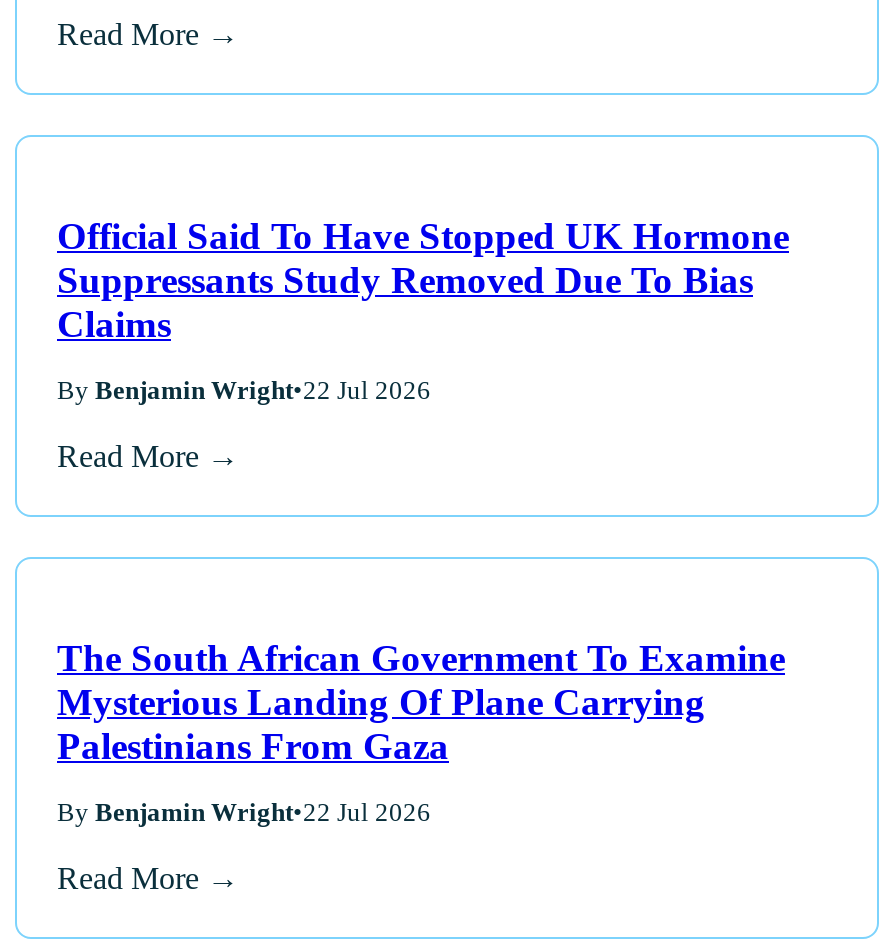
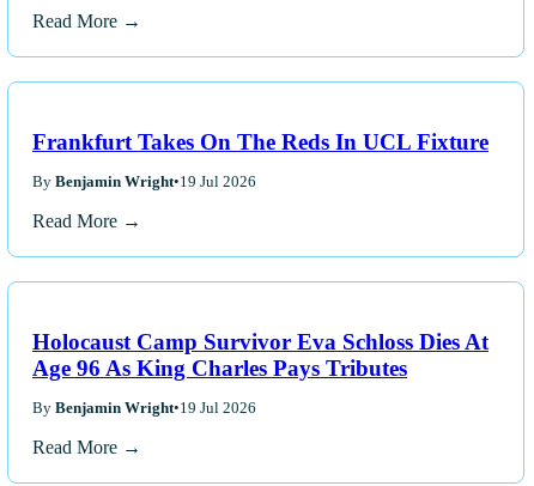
[57,215,789,345] Official Said To Have Stopped UK Hormone | Suppressants Study Removed Due To Bias | Claims -> [32,129,489,154] Frankfurt Takes On The Reds In UCL Fixture
[57,377,431,405] By Benjamin Wright•22 Jul 2026 -> [32,173,256,190] By Benjamin Wright•19 Jul 2026
[57,637,785,767] The South African Government To Examine | Mysterious Landing Of Plane Carrying | Palestinians From Gaza -> [32,329,489,381] Holocaust Camp Survivor Eva Schloss Dies At | Age 96 As King Charles Pays Tributes
[57,799,431,827] By Benjamin Wright•22 Jul 2026 -> [32,400,256,417] By Benjamin Wright•19 Jul 2026

